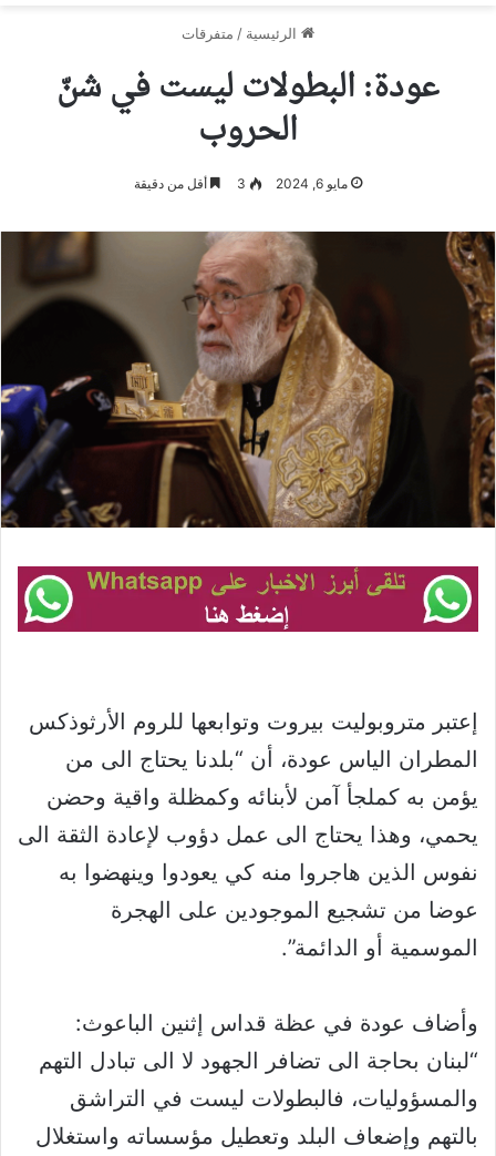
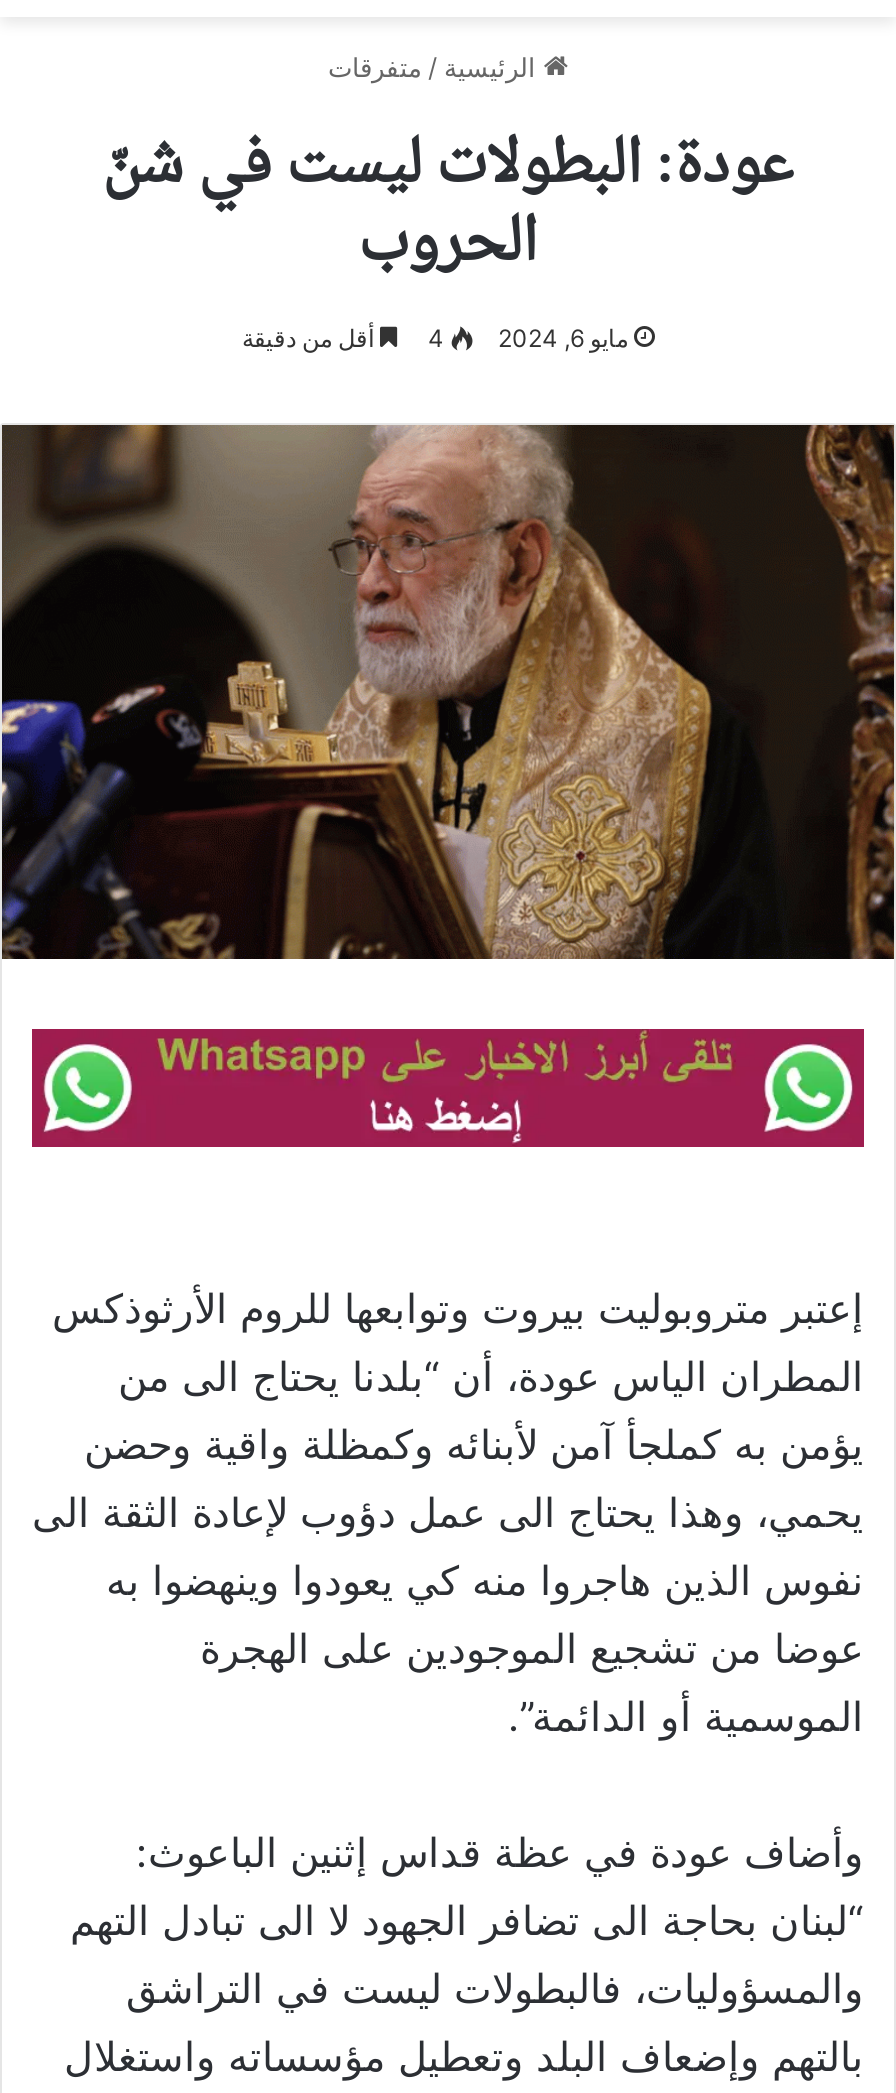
[237,175,246,192] 3 -> [428,323,444,353] 4

